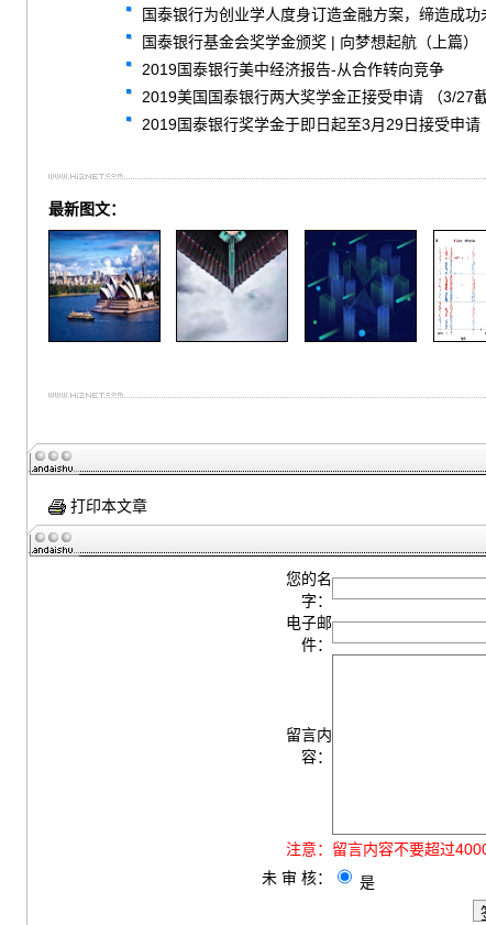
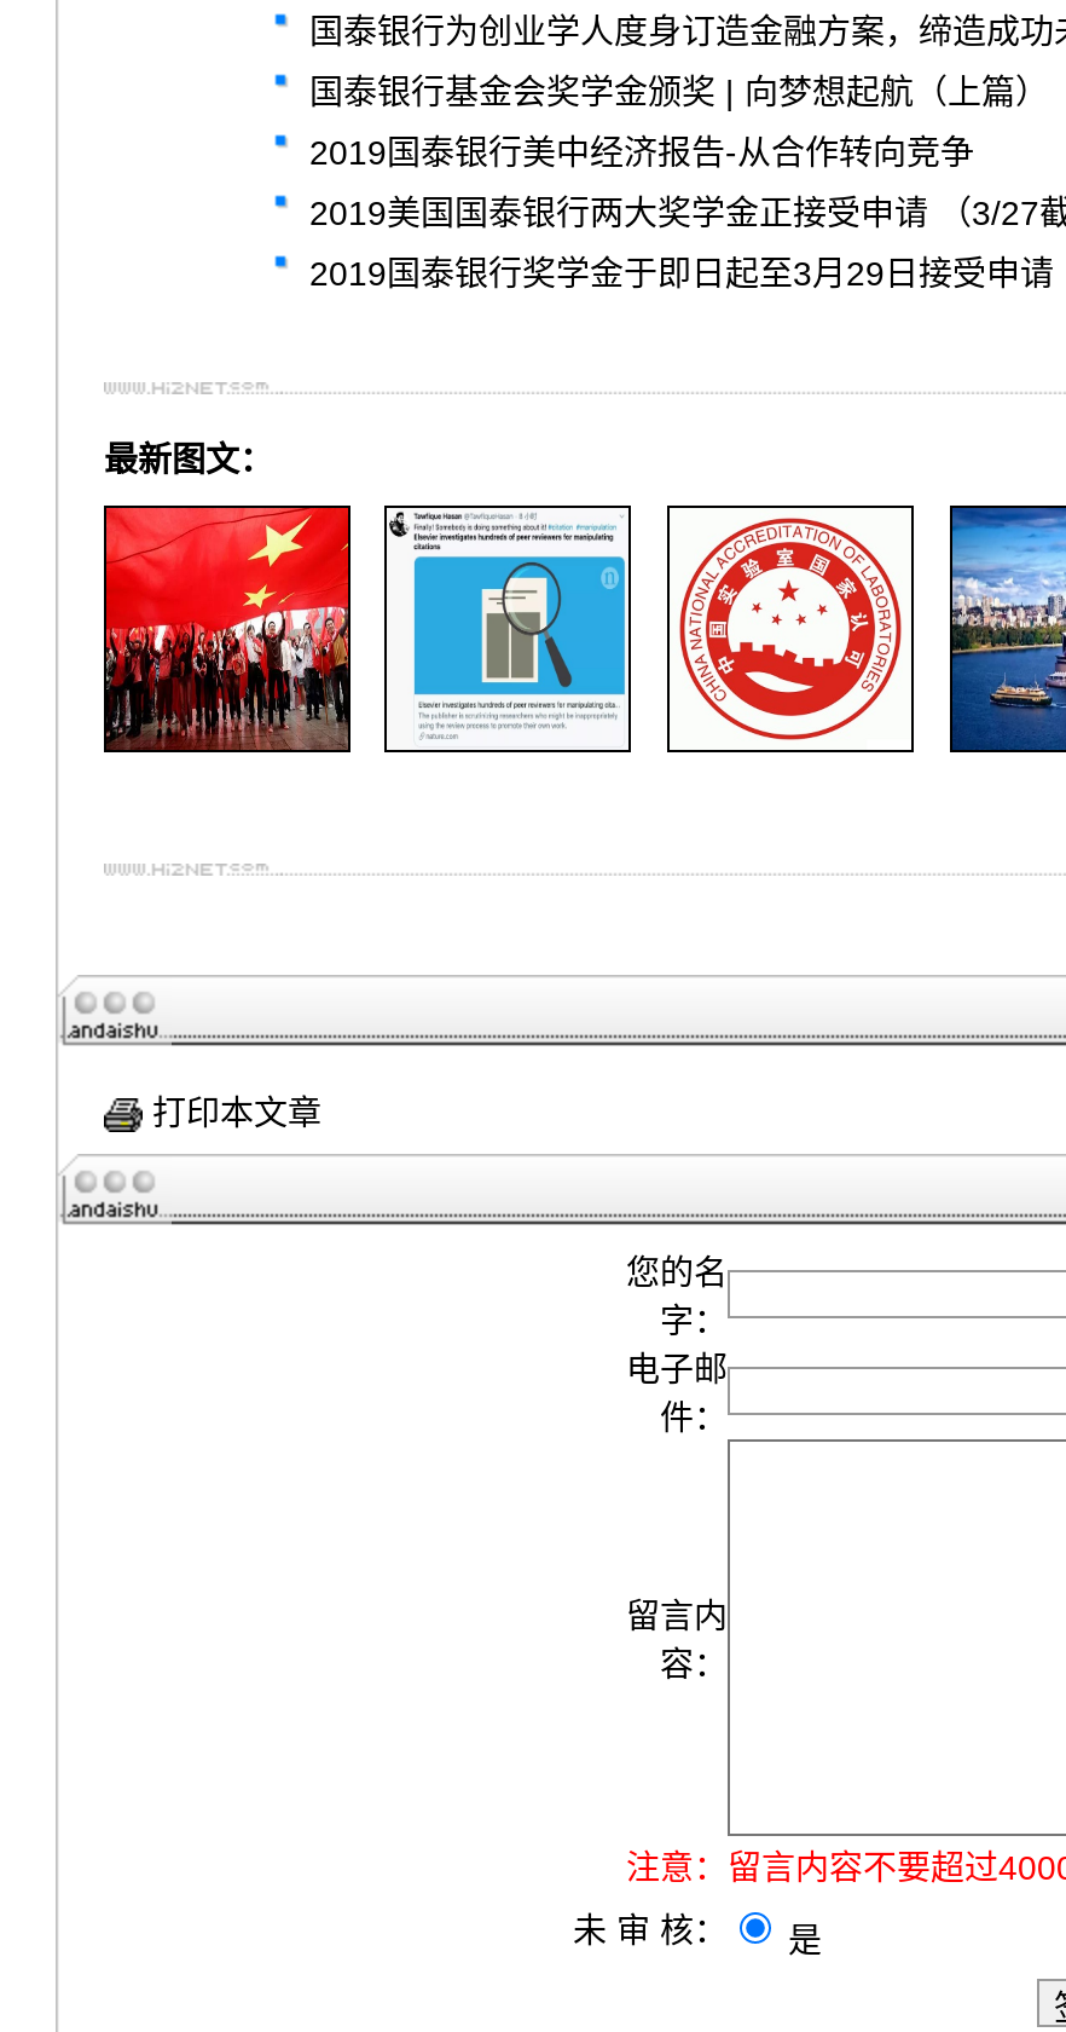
[48,230,161,342] [image] -> [104,506,350,752] [image]
[176,230,288,342] [image] -> [384,506,631,752] [image]
[305,230,417,342] [image] -> [667,506,914,752] [image]
[433,230,483,342] [image] -> [950,506,1059,752] [image]

